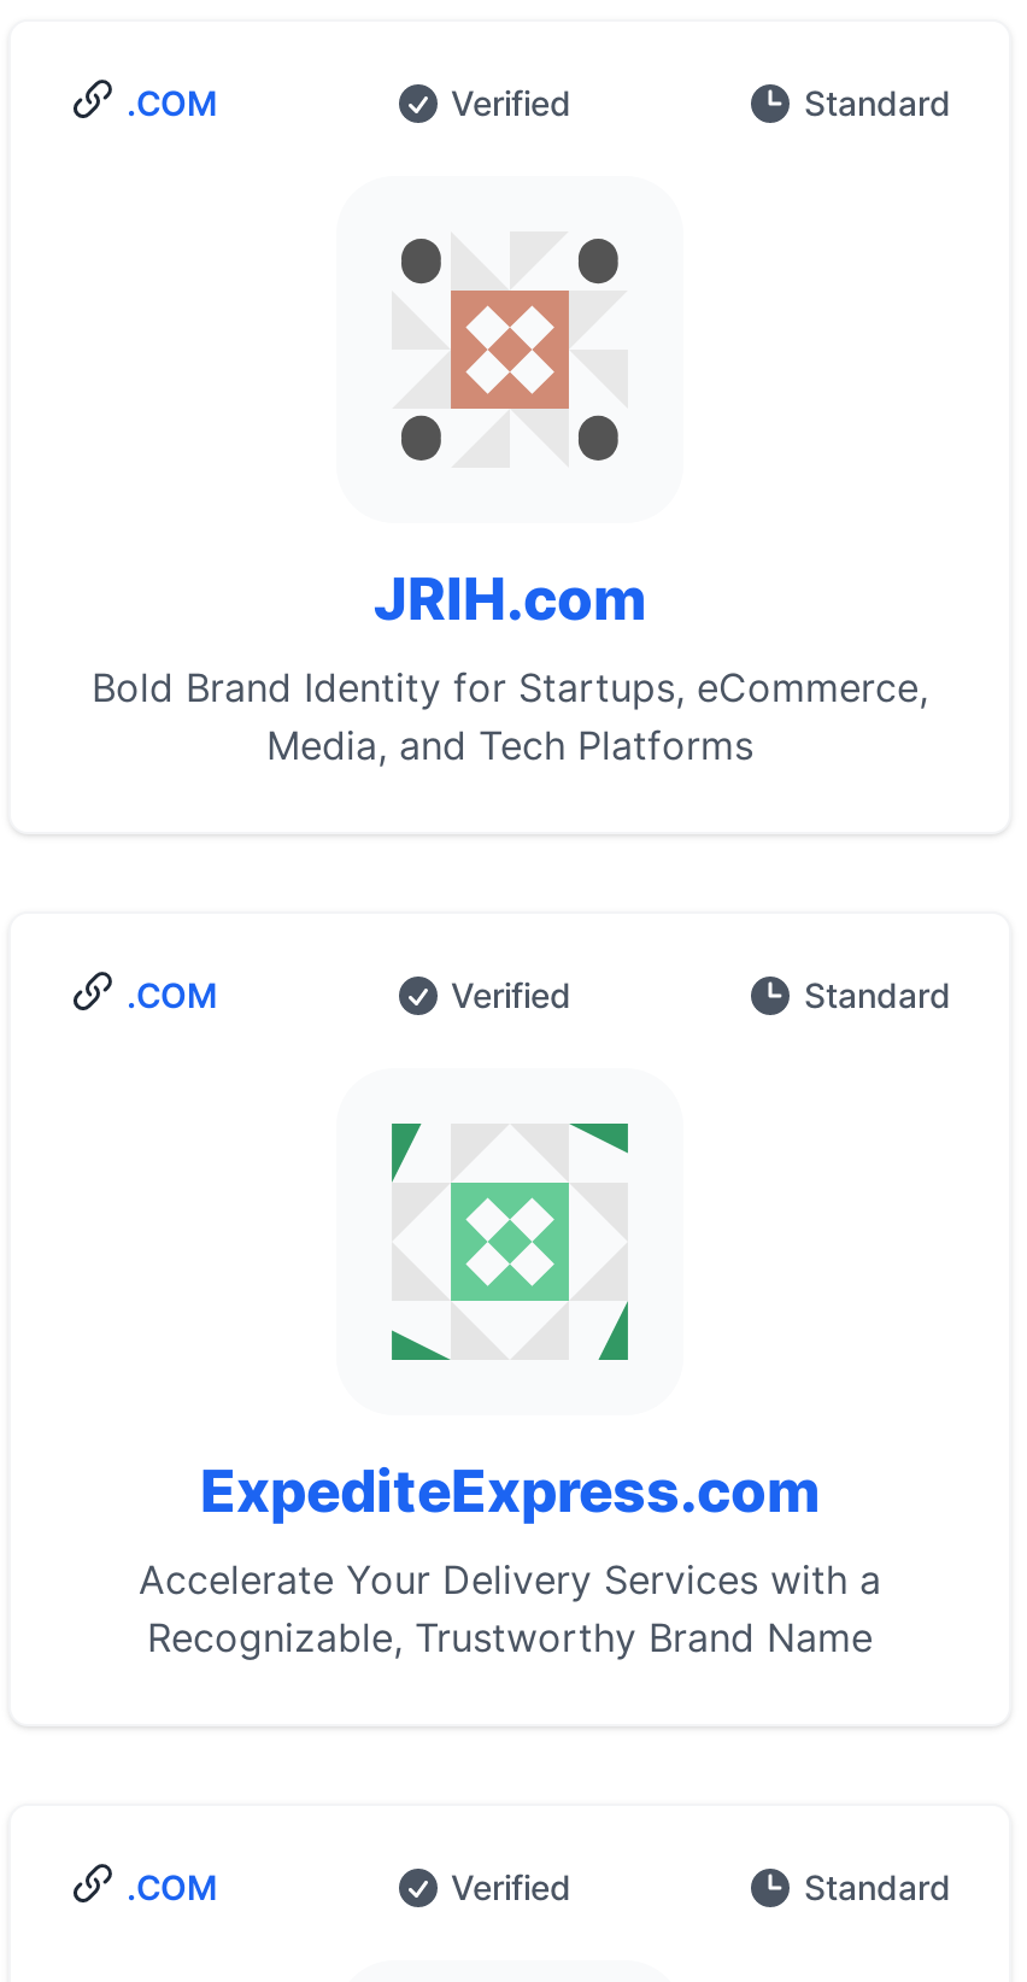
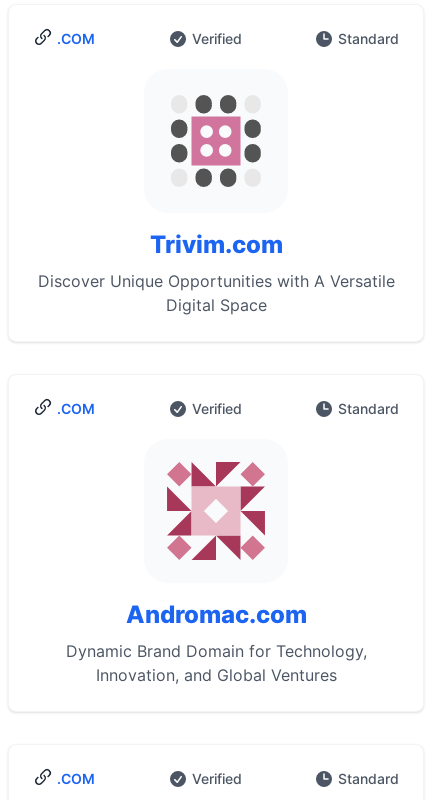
[399,236,621,463] [image] -> [170,94,262,188] [image]
[92,564,928,769] JRIH.com | Bold Brand Identity for Startups, eCommerce, | Media, and Tech Platforms -> [37,230,394,315] Trivim.com | Discover Unique Opportunities with A Versatile | Digital Space
[139,1121,881,1661] [image] | ExpediteExpress.com | Accelerate Your Delivery Services with a | Recognizable, Trustworthy Brand Name -> [65,461,366,685] [image] | Andromac.com | Dynamic Brand Domain for Technology, | Innovation, and Global Ventures

